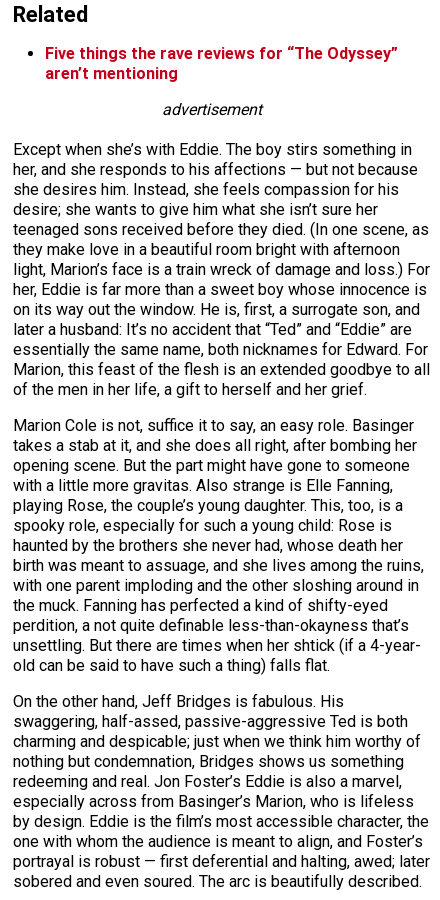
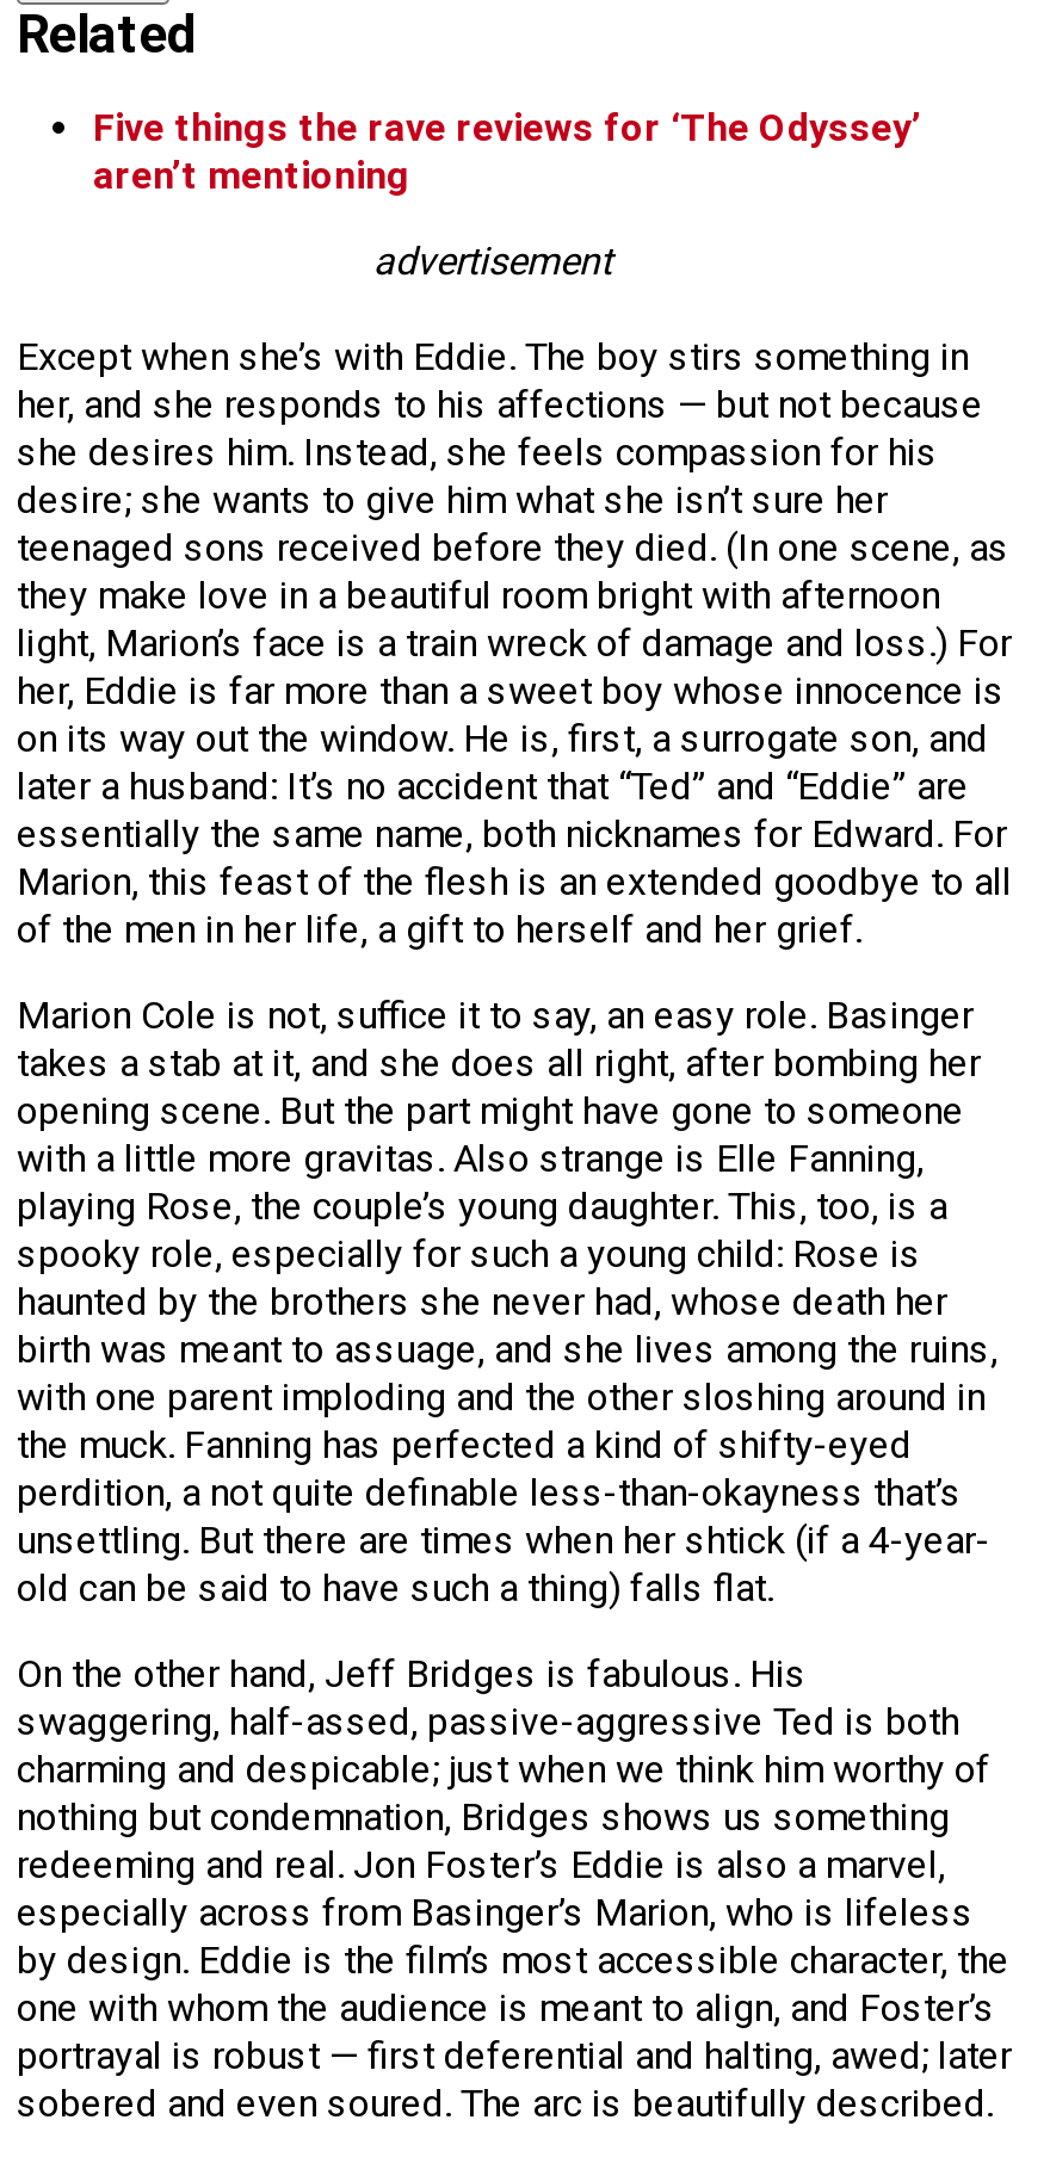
[45,44,398,63] Five things the rave reviews for “The Odyssey” -> [93,105,921,150] Five things the rave reviews for ‘The Odyssey’

